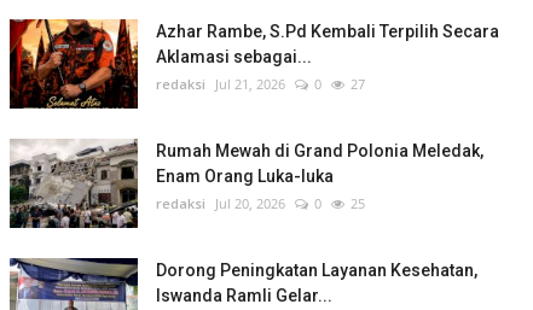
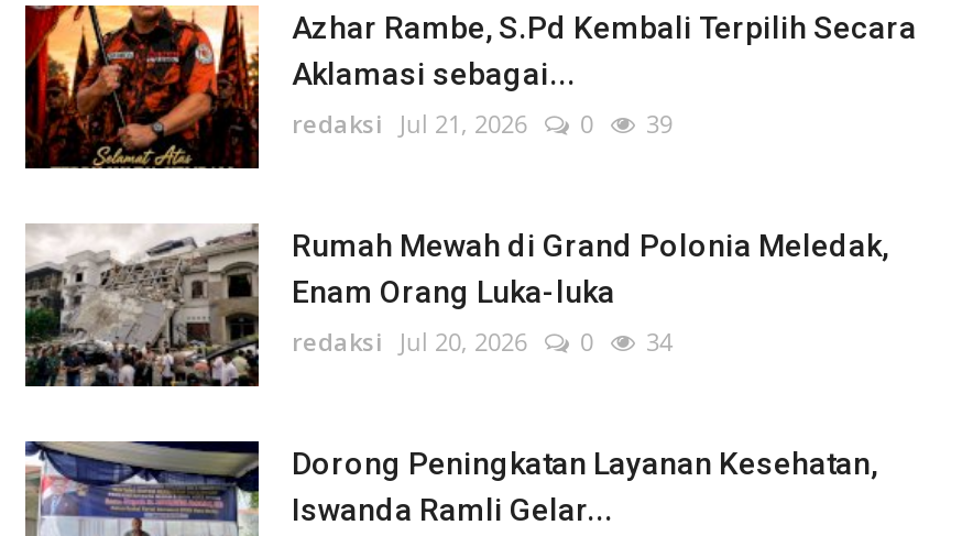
[156,75,365,93] redaksi Jul 21, 2026 0 27 -> [292,107,673,140] redaksi Jul 21, 2026 0 39
[156,194,365,212] redaksi Jul 20, 2026 0 25 -> [292,325,673,358] redaksi Jul 20, 2026 0 34

